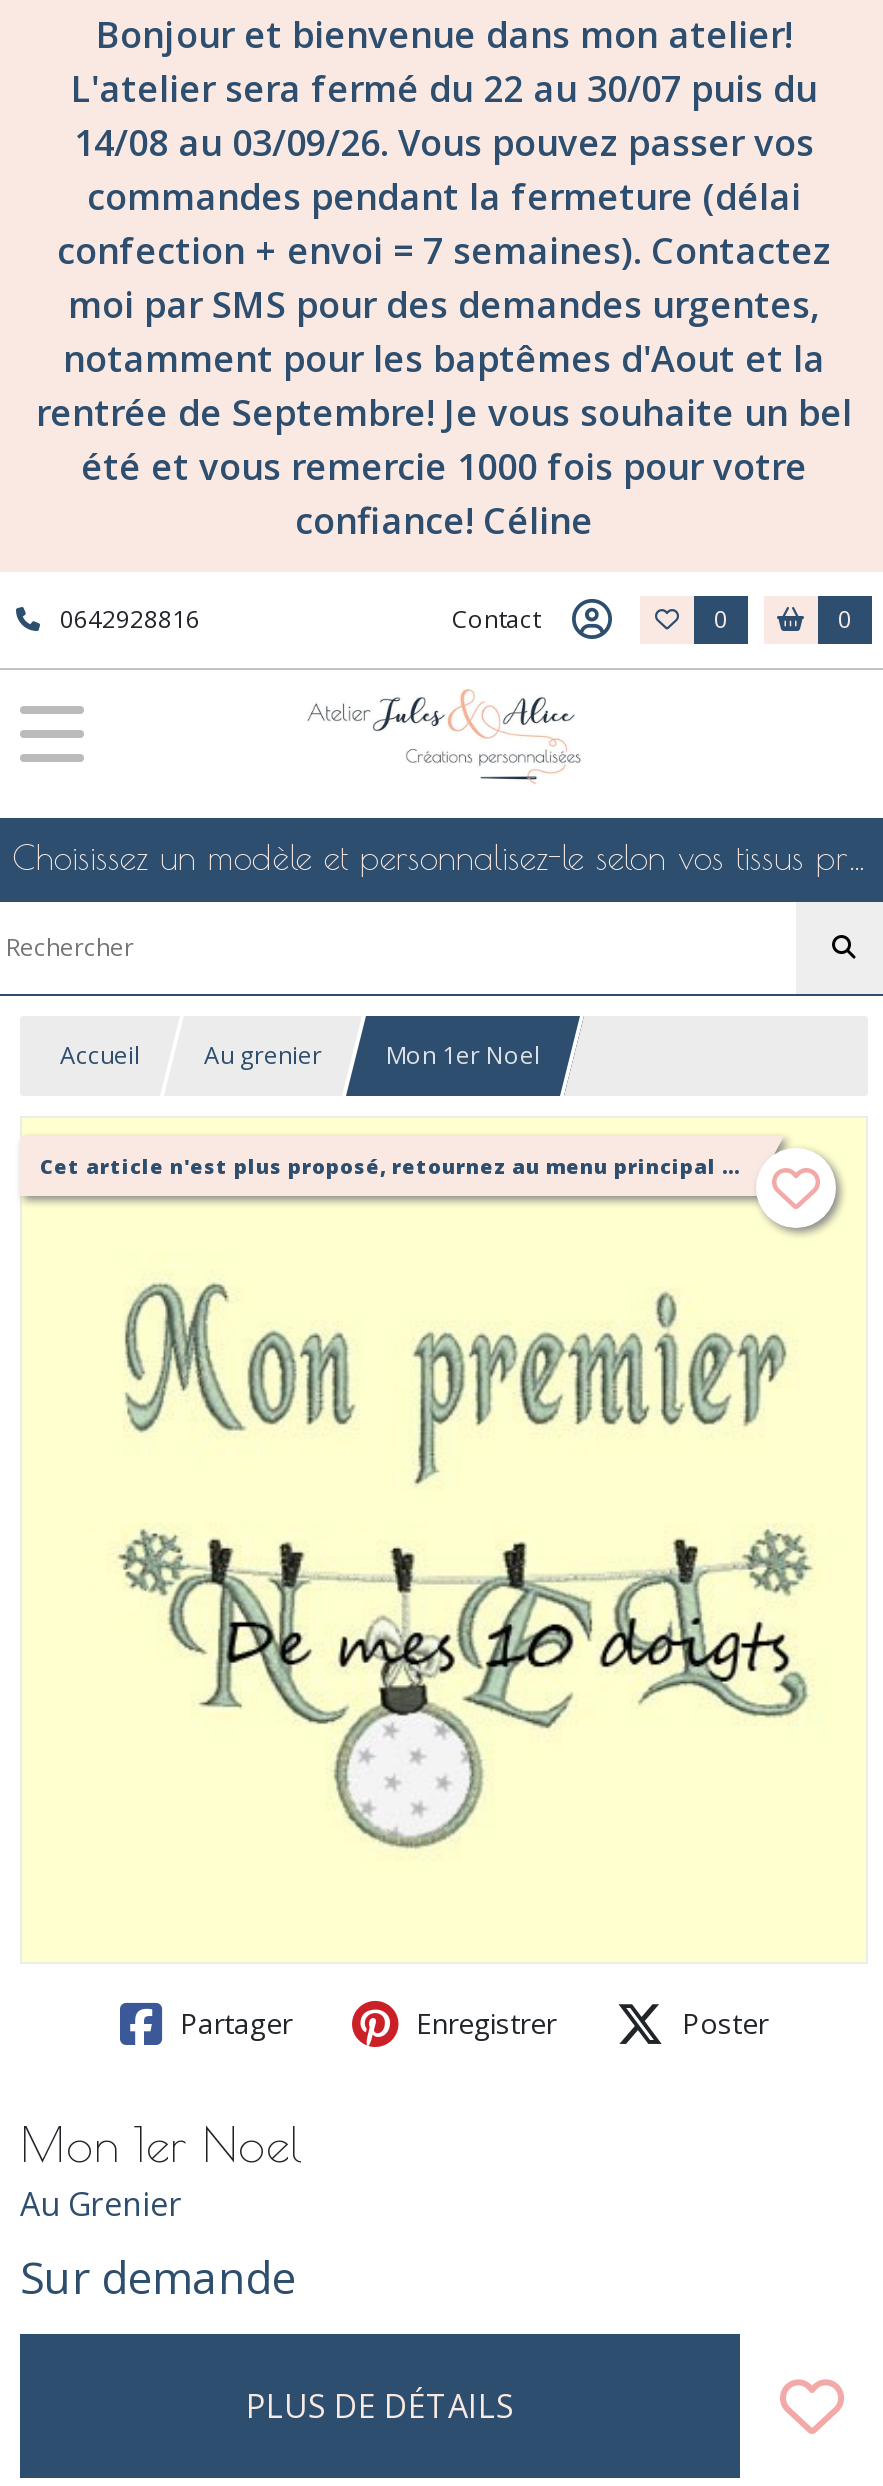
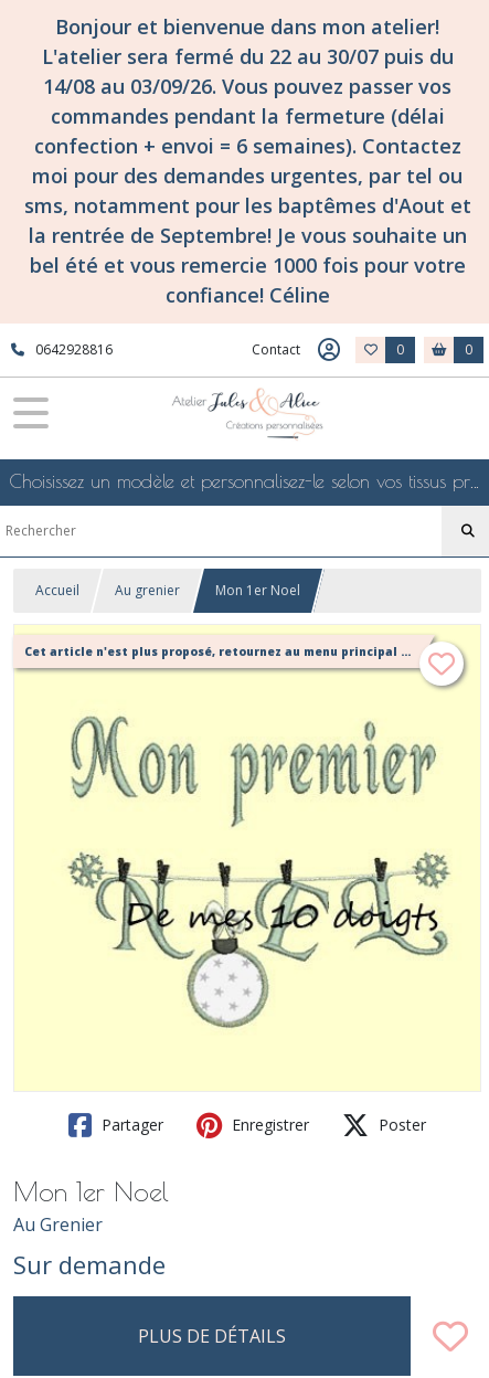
[36,226,852,490] confection + envoi = 7 semaines). Contactez | moi par SMS pour des demandes urgentes, | notamment pour les baptêmes d'Aout et la | rentrée de Septembre! Je vous souhaite un bel | été et vous remercie 1000 fois pour votre -> [24,132,471,278] confection + envoi = 6 semaines). Contactez | moi pour des demandes urgentes, par tel ou | sms, notamment pour les baptêmes d'Aout et | la rentrée de Septembre! Je vous souhaite un | bel été et vous remercie 1000 fois pour votre

